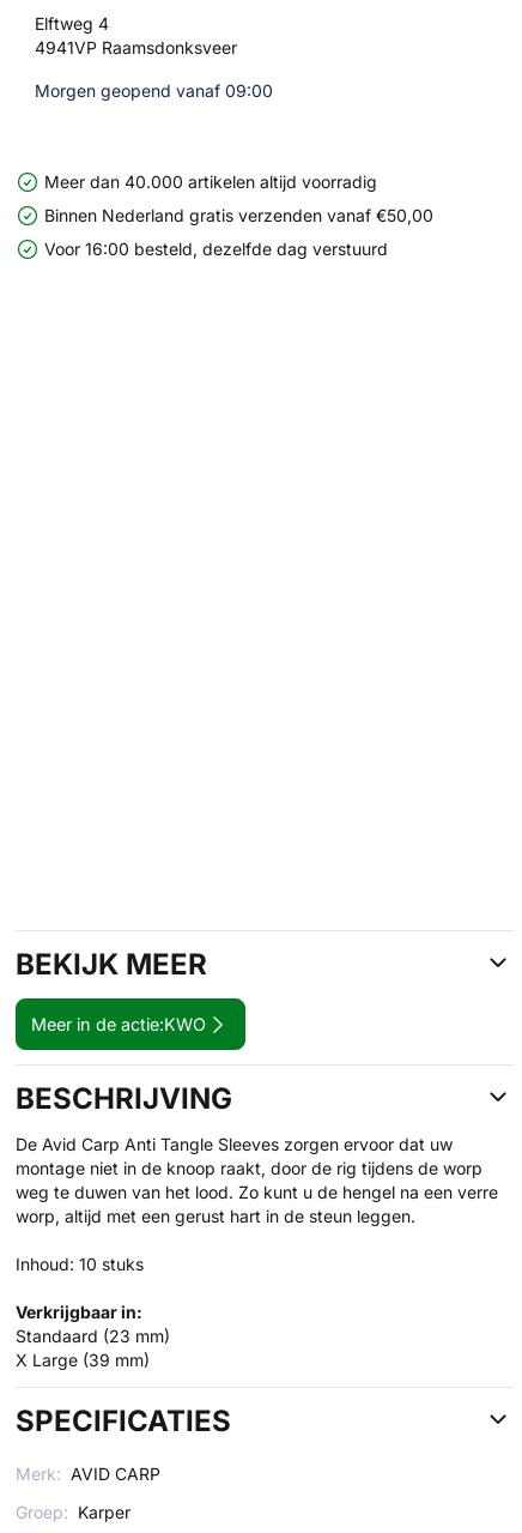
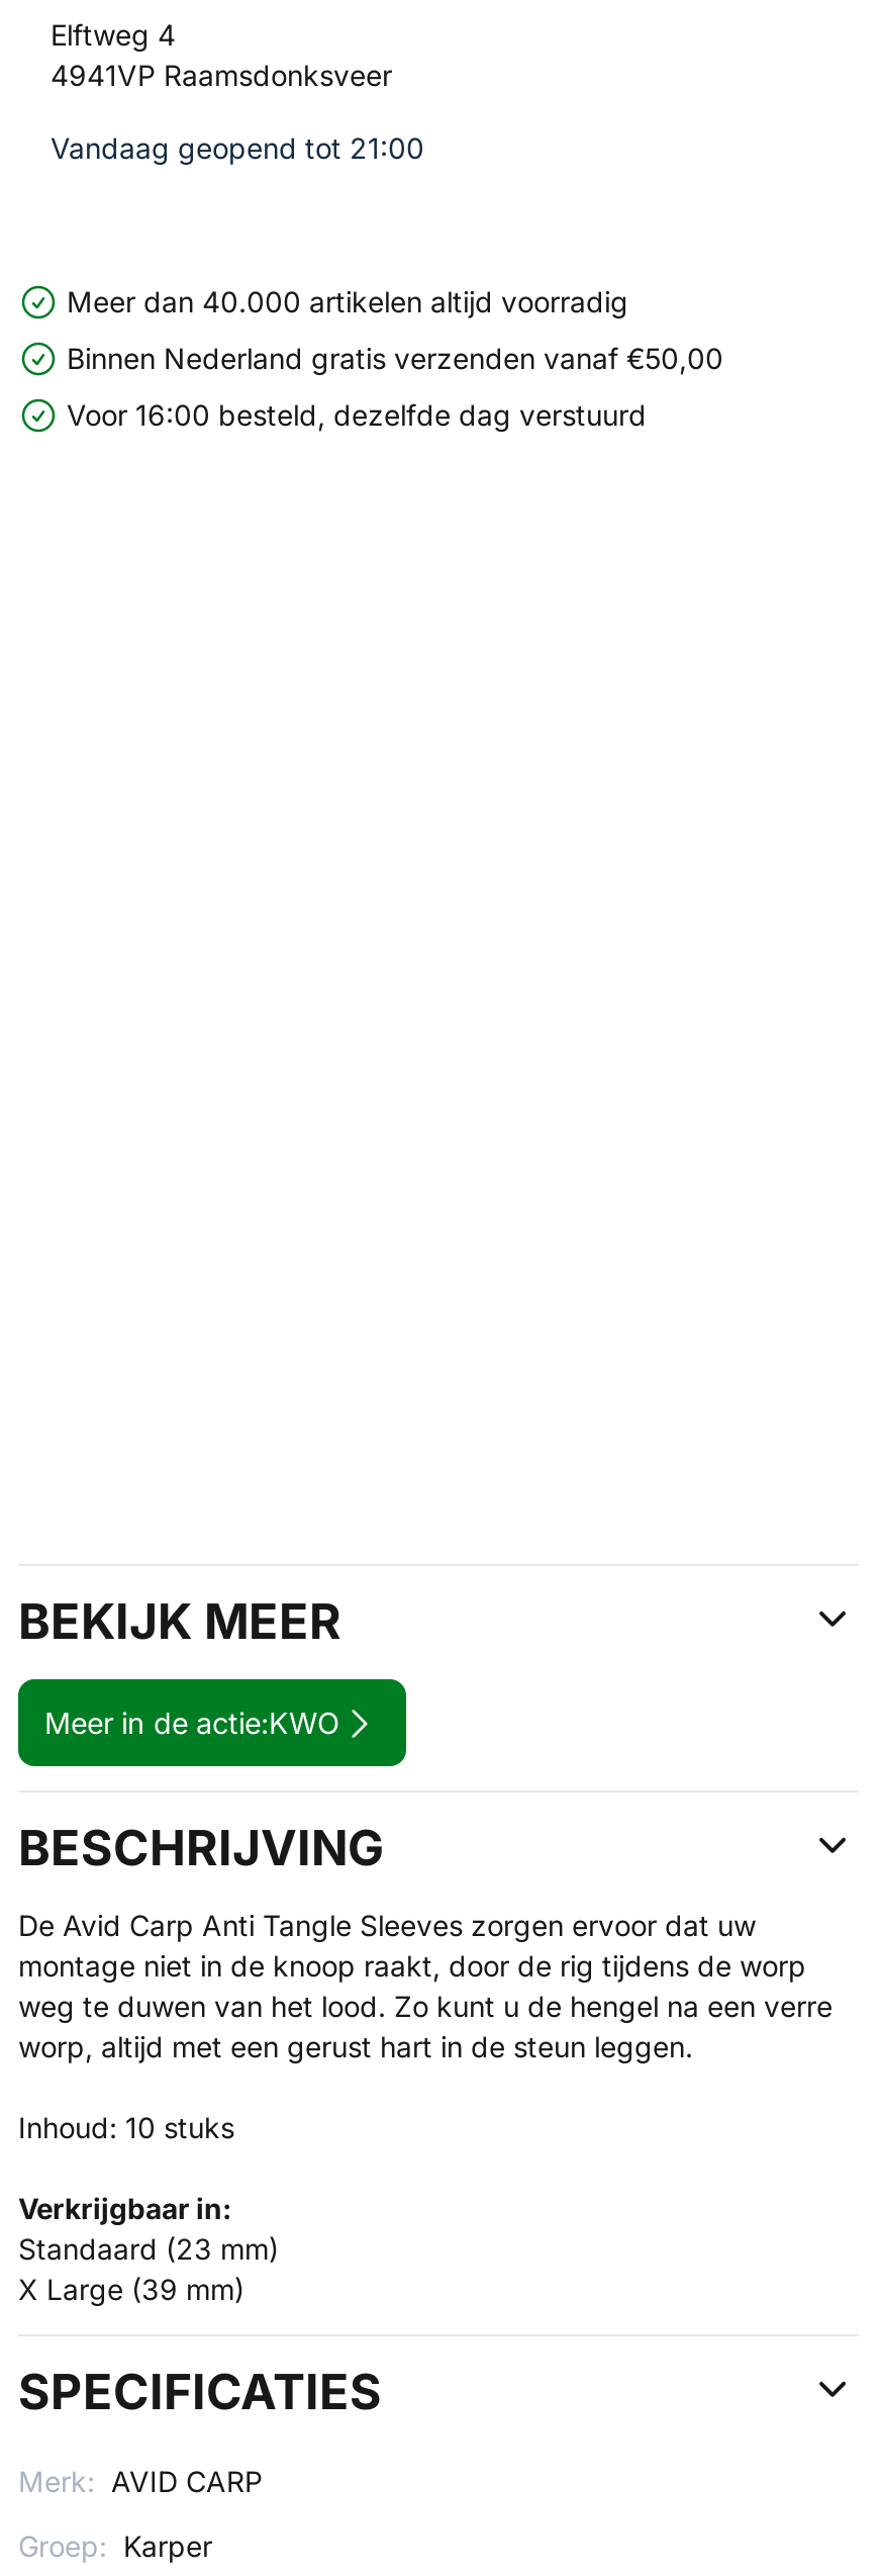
[50,80,273,100] Morgen geopend vanaf 09:00 -> [69,130,424,164] Vandaag geopend tot 21:00

